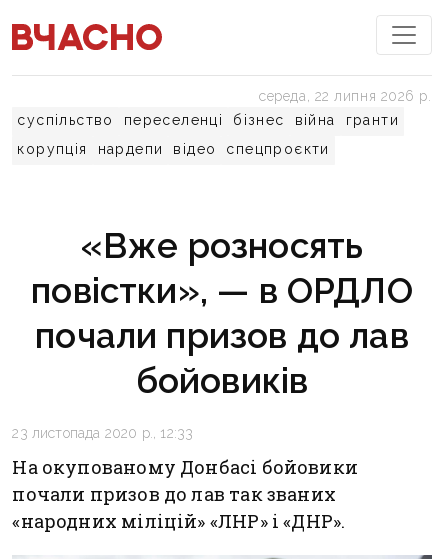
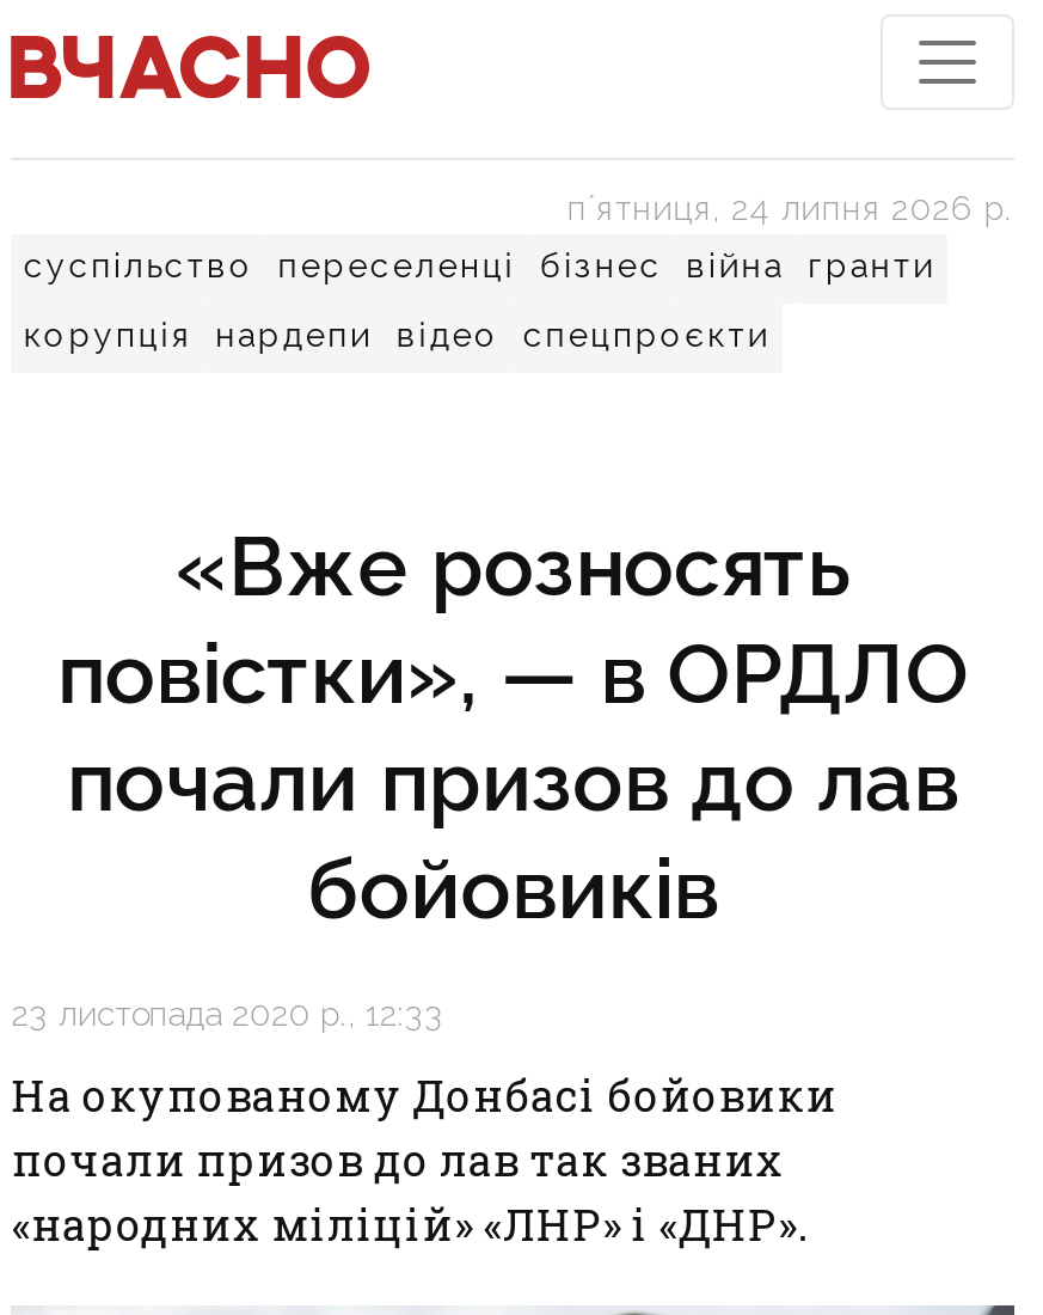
[259,88,432,104] середа, 22 липня 2026 р. -> [567,189,1013,227] пʼятниця, 24 липня 2026 р.

